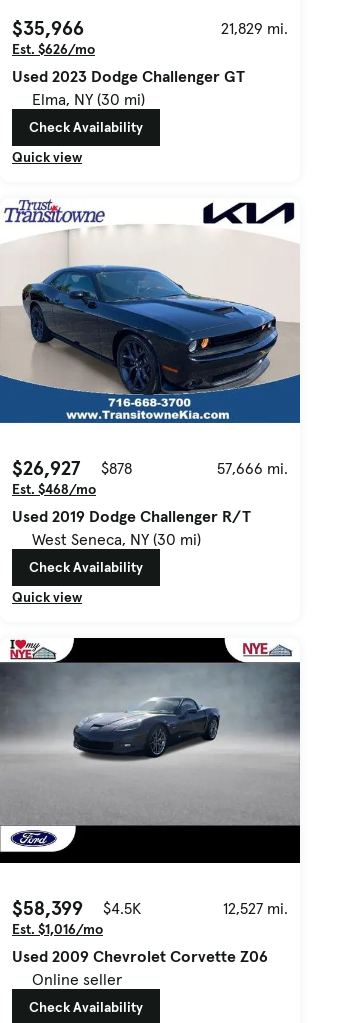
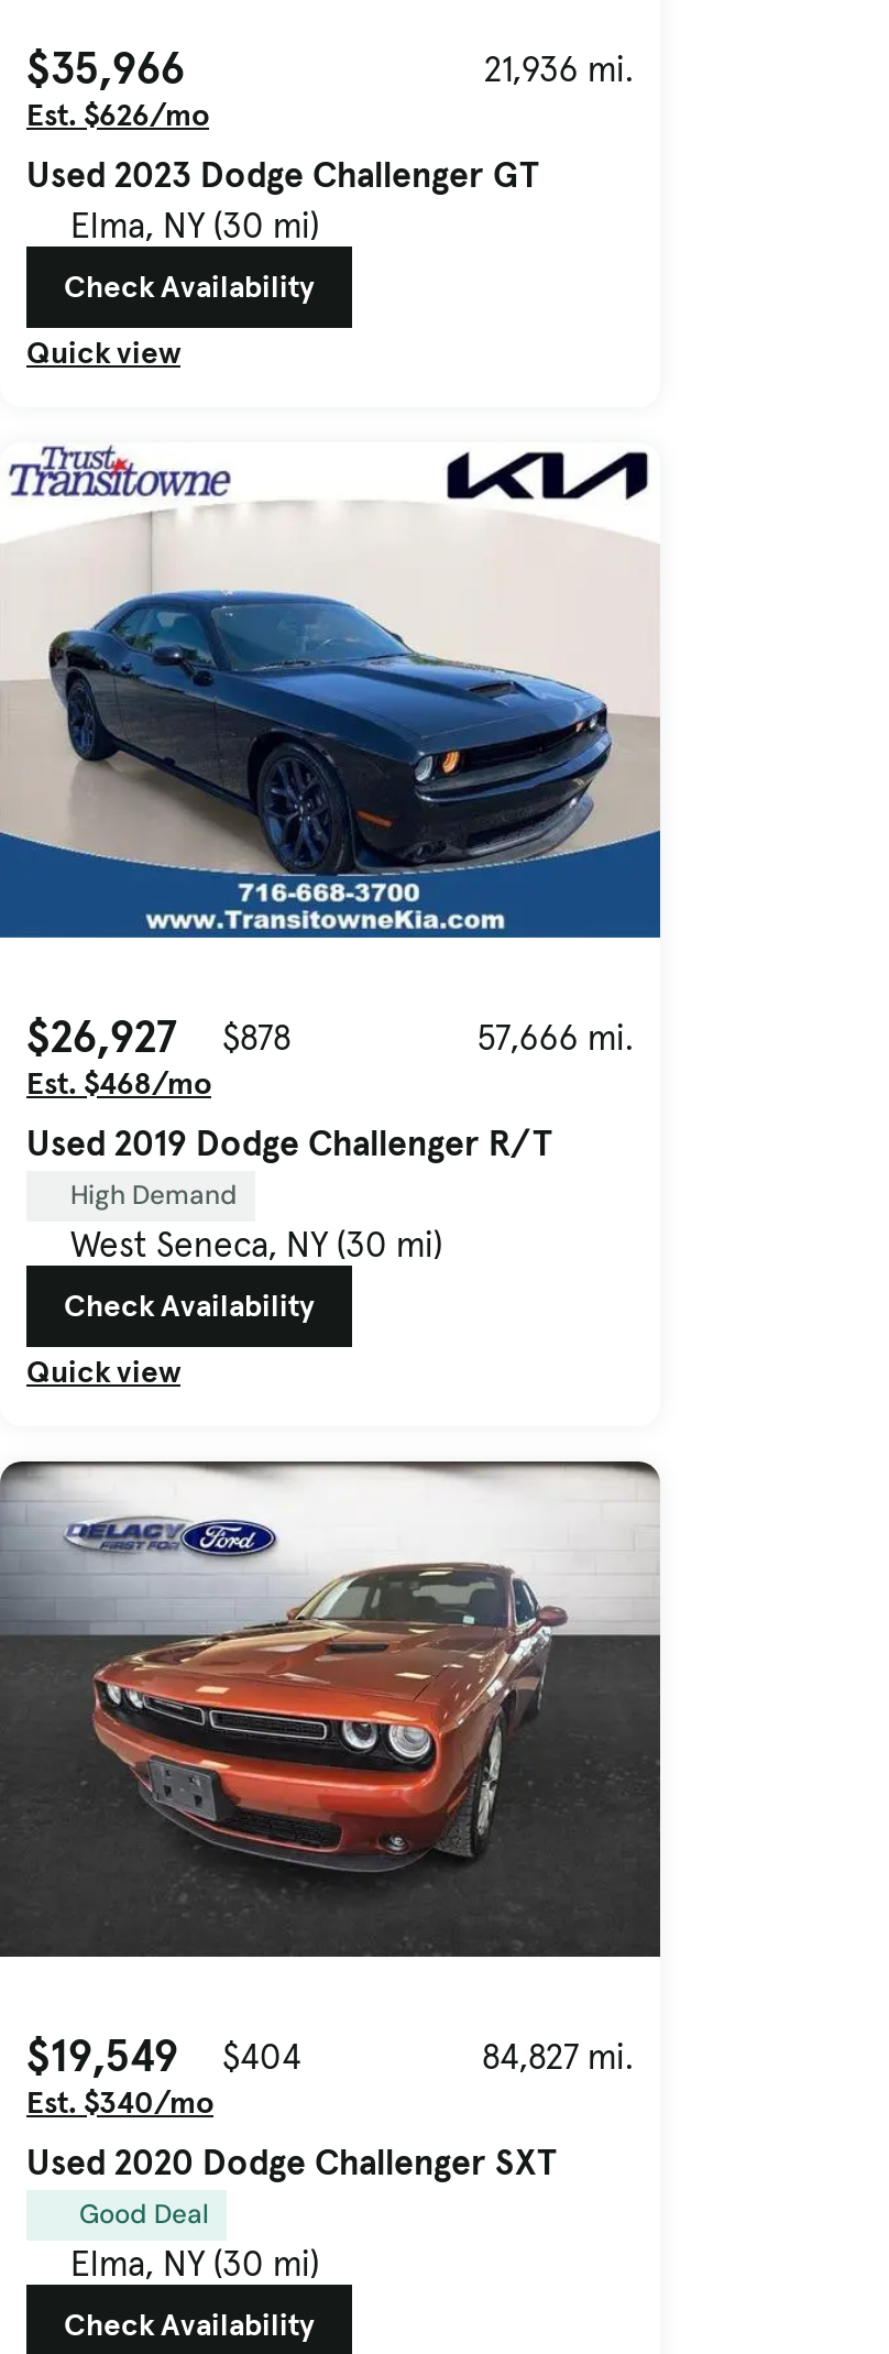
[221,18,288,38] 21,829 mi. -> [484,46,634,90] 21,936 mi.
none -> [70,1178,238,1213] High Demand
[3,637,300,989] [image] | $58,399 | $4.5K | 12,527 mi. | Est. $1,016/mo | Used 2009 Chevrolet Corvette Z06 | Online seller -> [7,1458,660,2285] [image] | $19,549 | $404 | 84,827 mi. | Est. $340/mo | Used 2020 Dodge Challenger SXT | Good Deal | Elma, NY (30 mi)

